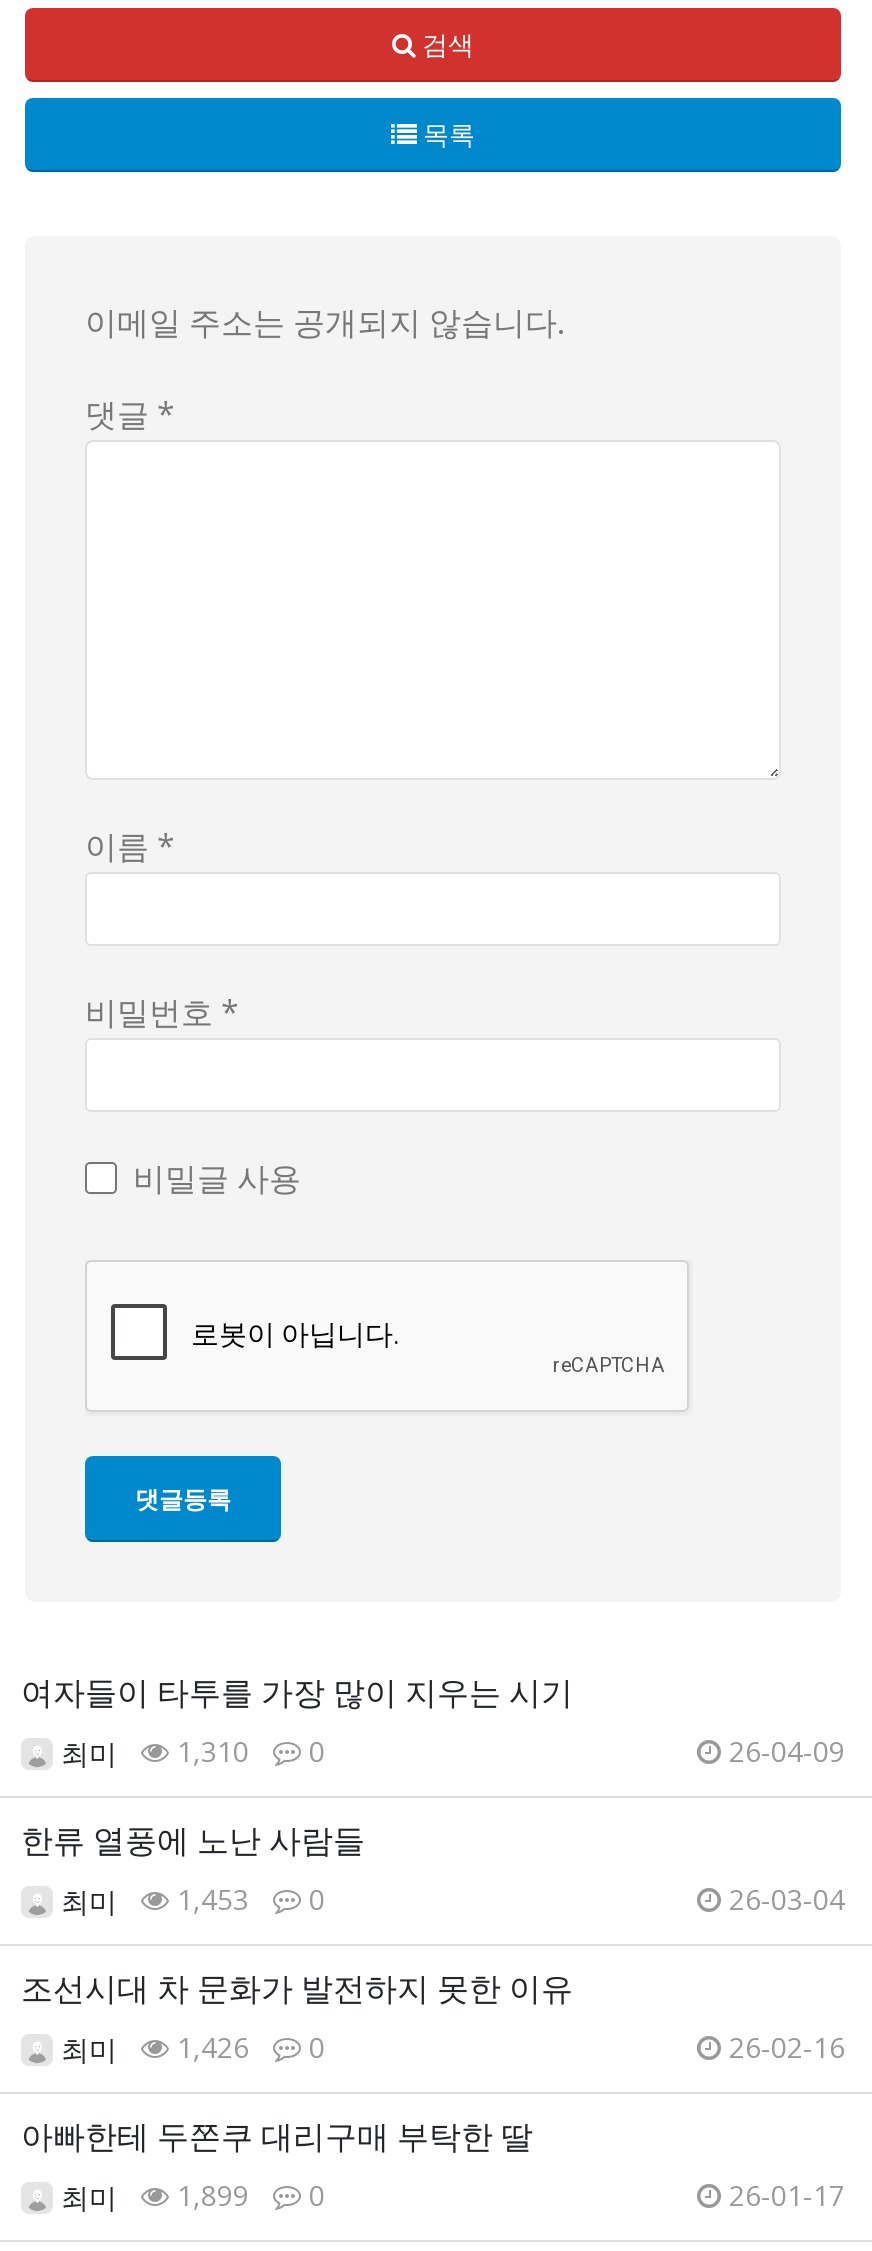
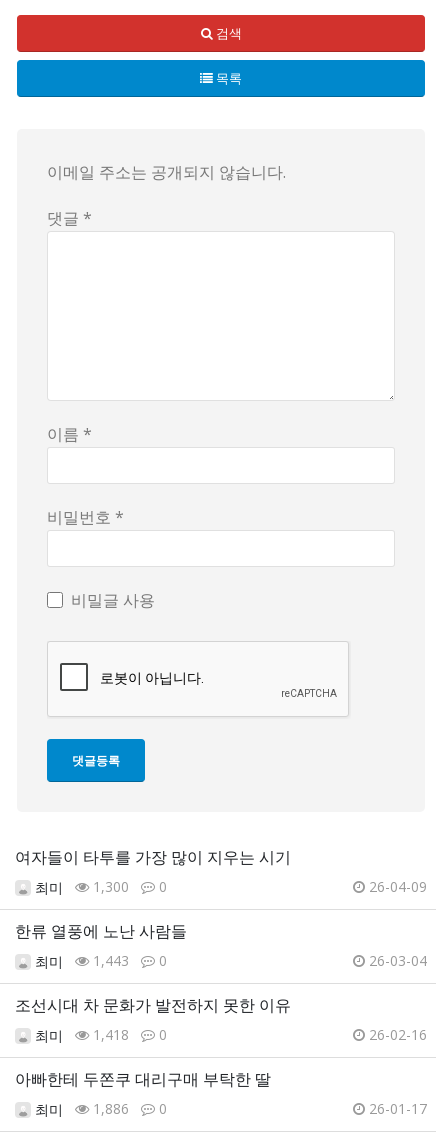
[61,1732,325,1772] 최미 1,310 0 -> [35,877,167,897] 최미 1,300 0
[61,1880,325,1920] 최미 1,453 0 -> [35,951,167,971] 최미 1,443 0
[61,2028,325,2068] 최미 1,426 0 -> [35,1025,167,1045] 최미 1,418 0
[61,2176,325,2216] 최미 1,899 0 -> [35,1099,167,1119] 최미 1,886 0

